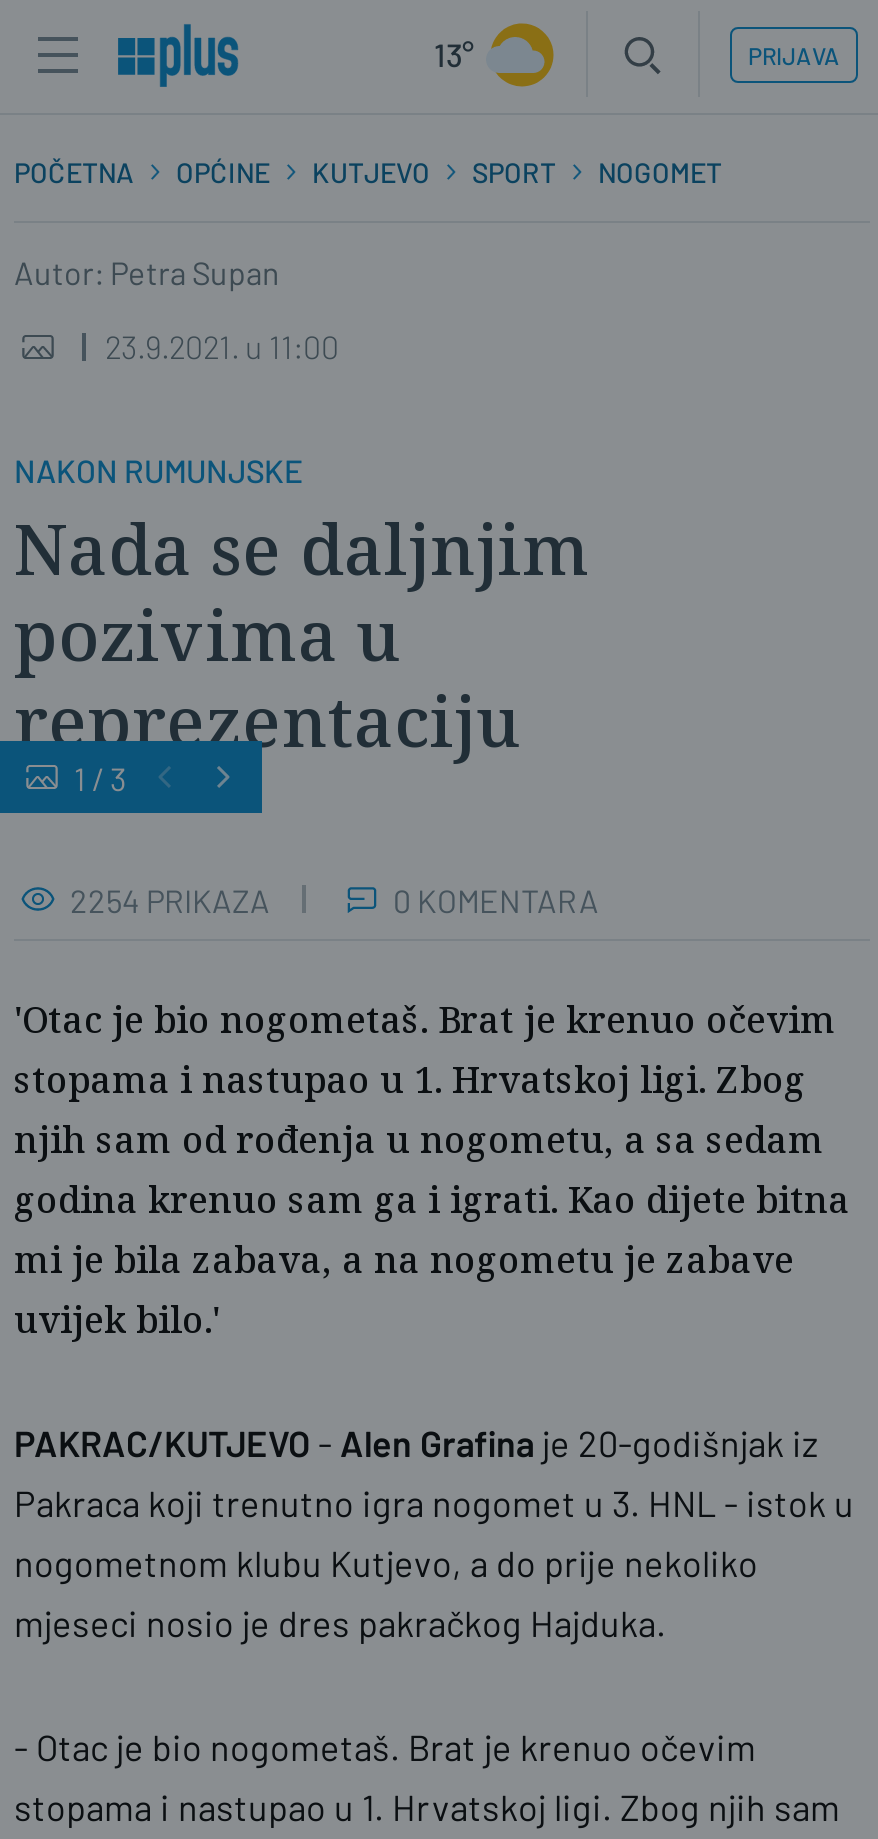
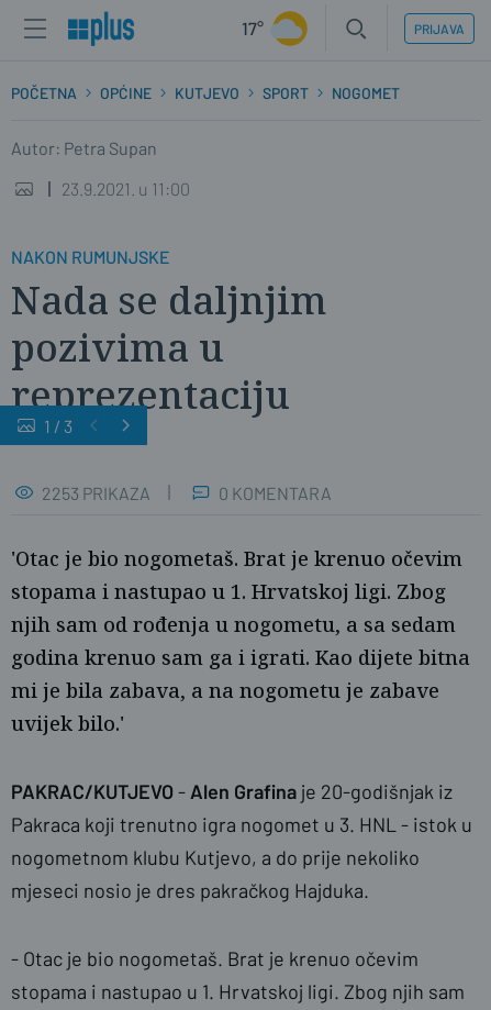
[434,35,474,73] 13° -> [242,18,264,38] 17°
[70,880,270,918] 2254 PRIKAZA -> [42,482,150,503] 2253 PRIKAZA

